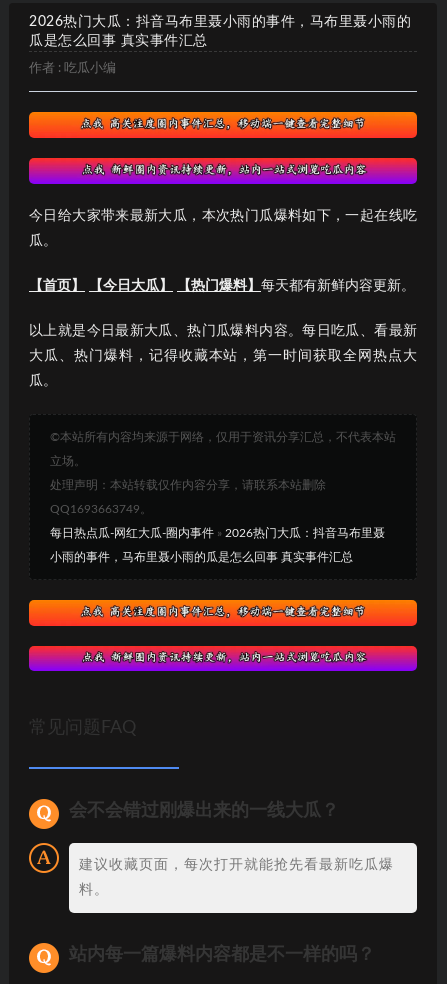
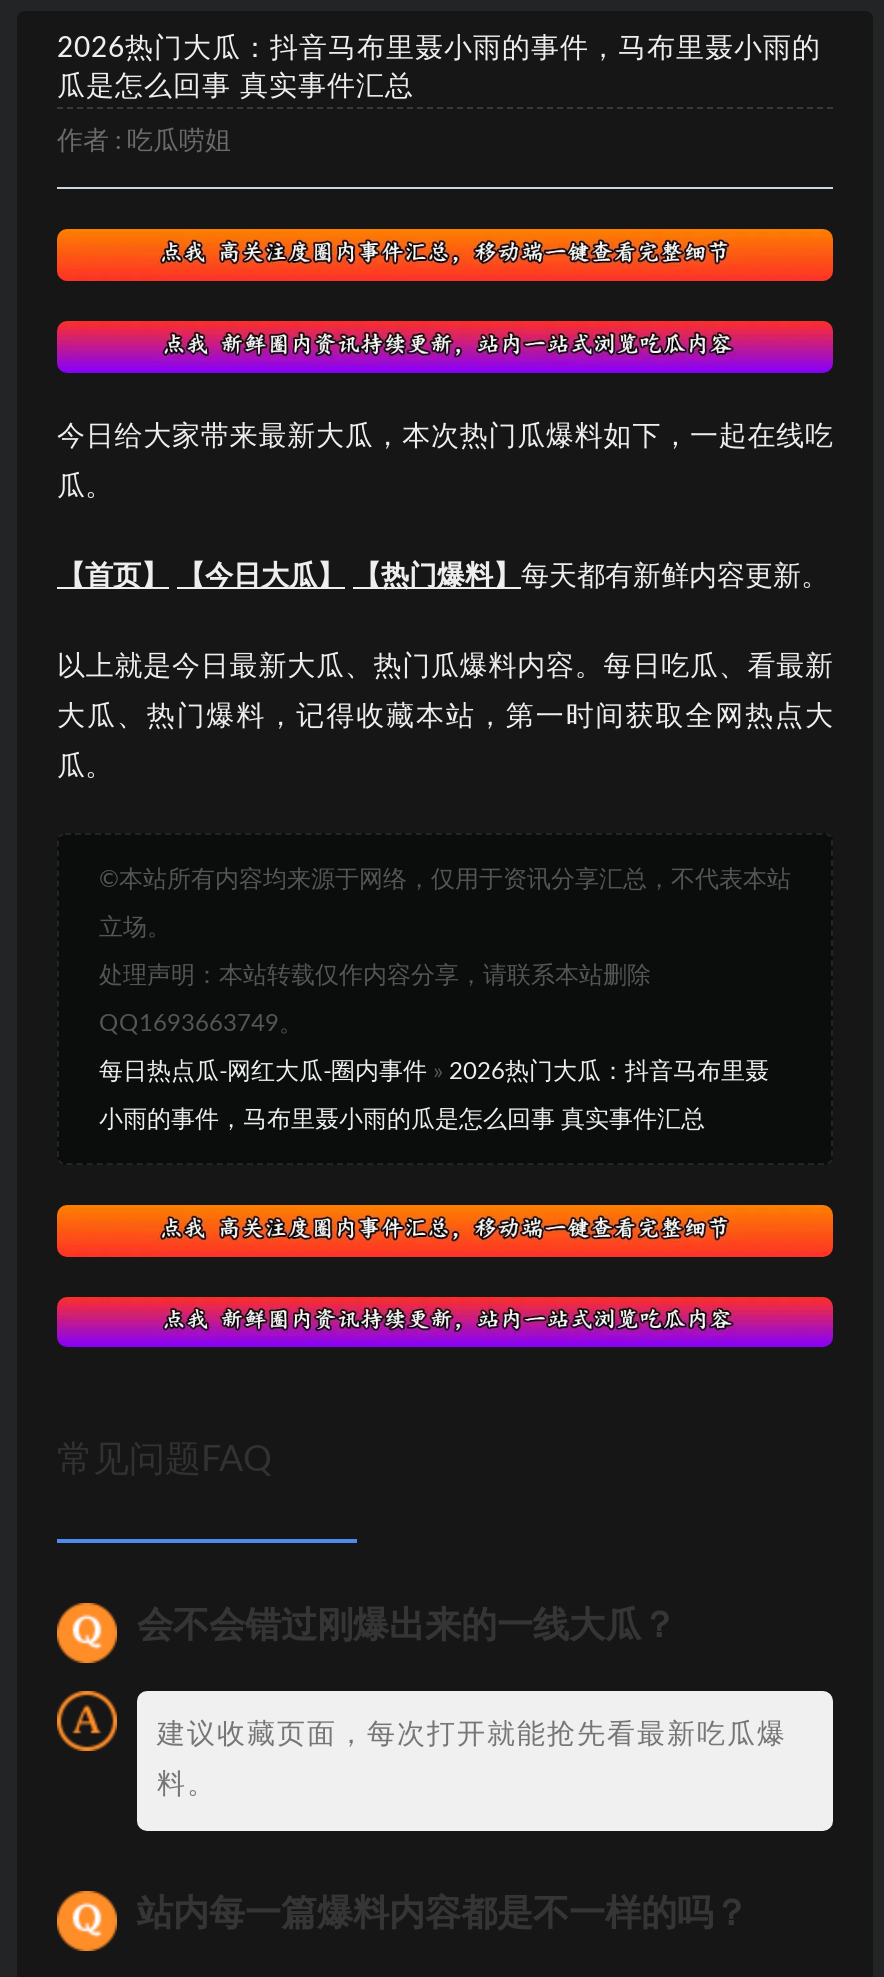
[29,62,116,75] 作者 :吃瓜小编 -> [57,129,231,155] 作者 :吃瓜唠姐

